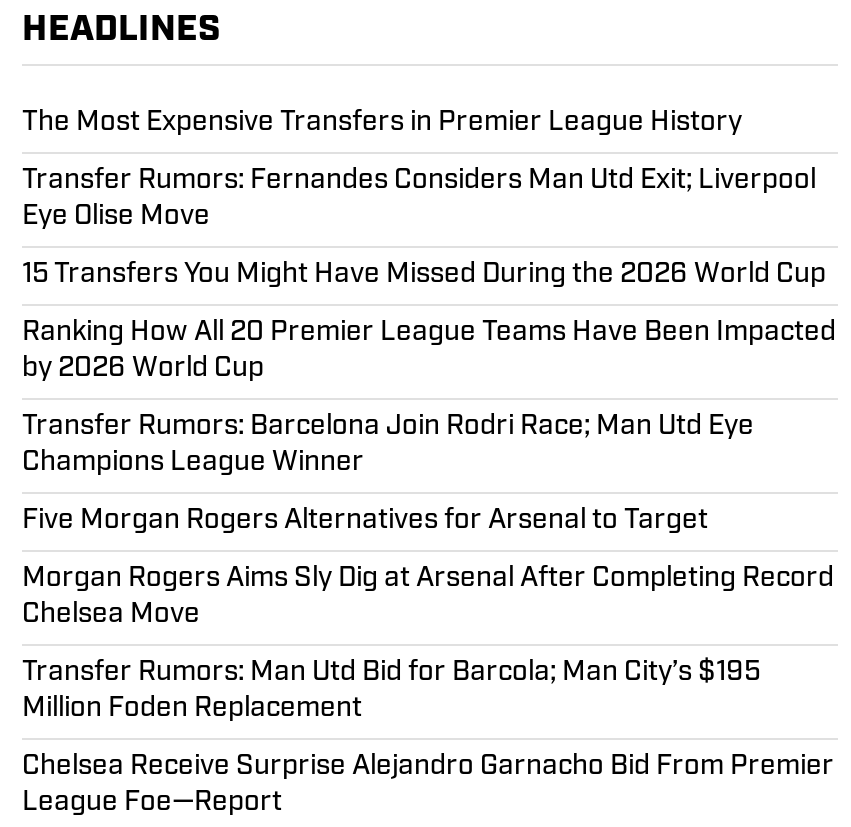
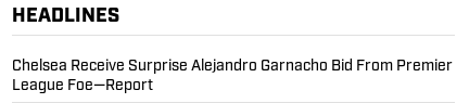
[22,108,836,724] The Most Expensive Transfers in Premier League History | Transfer Rumors: Fernandes Considers Man Utd Exit; Liverpool | Eye Olise Move | 15 Transfers You Might Have Missed During the 2026 World Cup | Ranking How All 20 Premier League Teams Have Been Impacted | by 2026 World Cup | Transfer Rumors: Barcelona Join Rodri Race; Man Utd Eye | Champions League Winner | Five Morgan Rogers Alternatives for Arsenal to Target | Morgan Rogers Aims Sly Dig at Arsenal After Completing Record | Chelsea Move | Transfer Rumors: Man Utd Bid for Barcola; Man City’s $195 | Million Foden Replacement -> none

